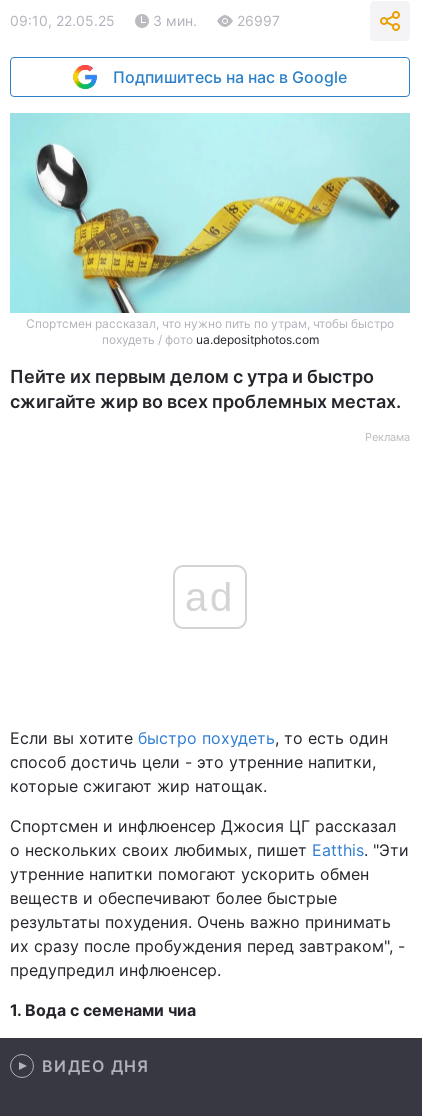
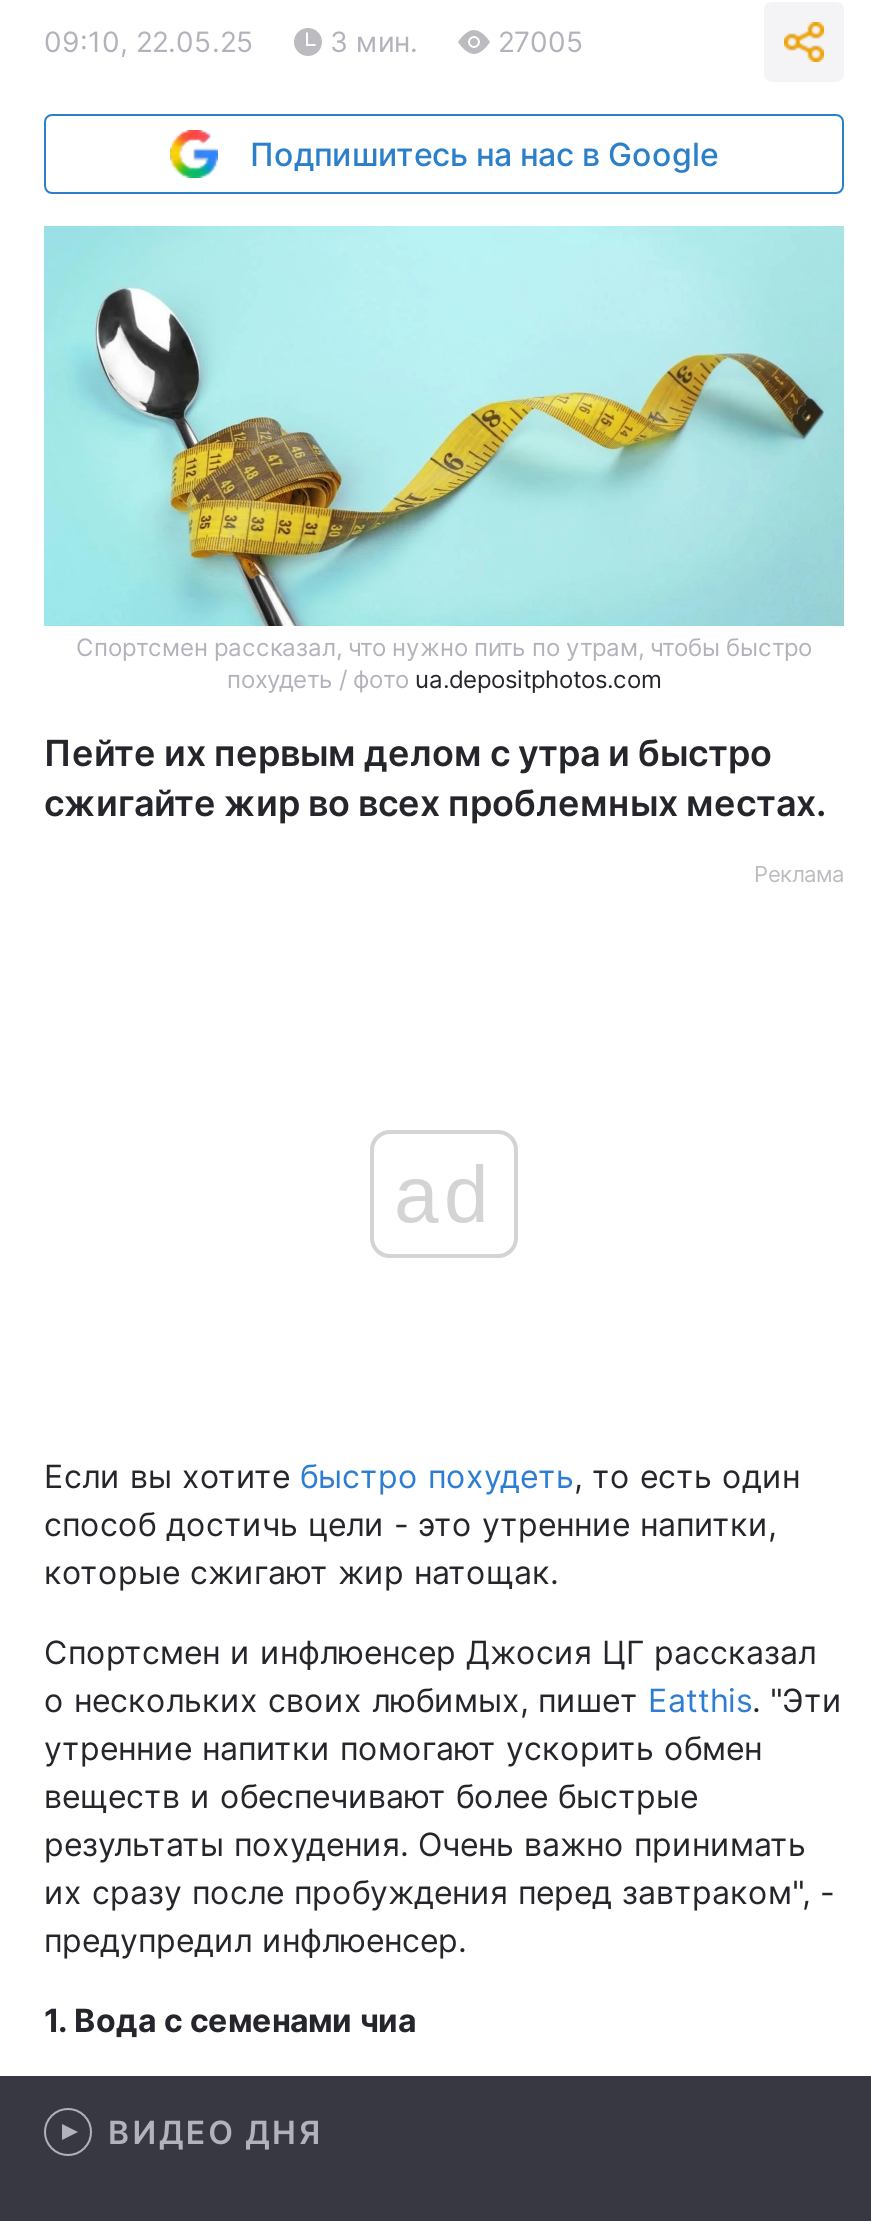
[237,12,280,29] 26997 -> [498,24,584,58] 27005

